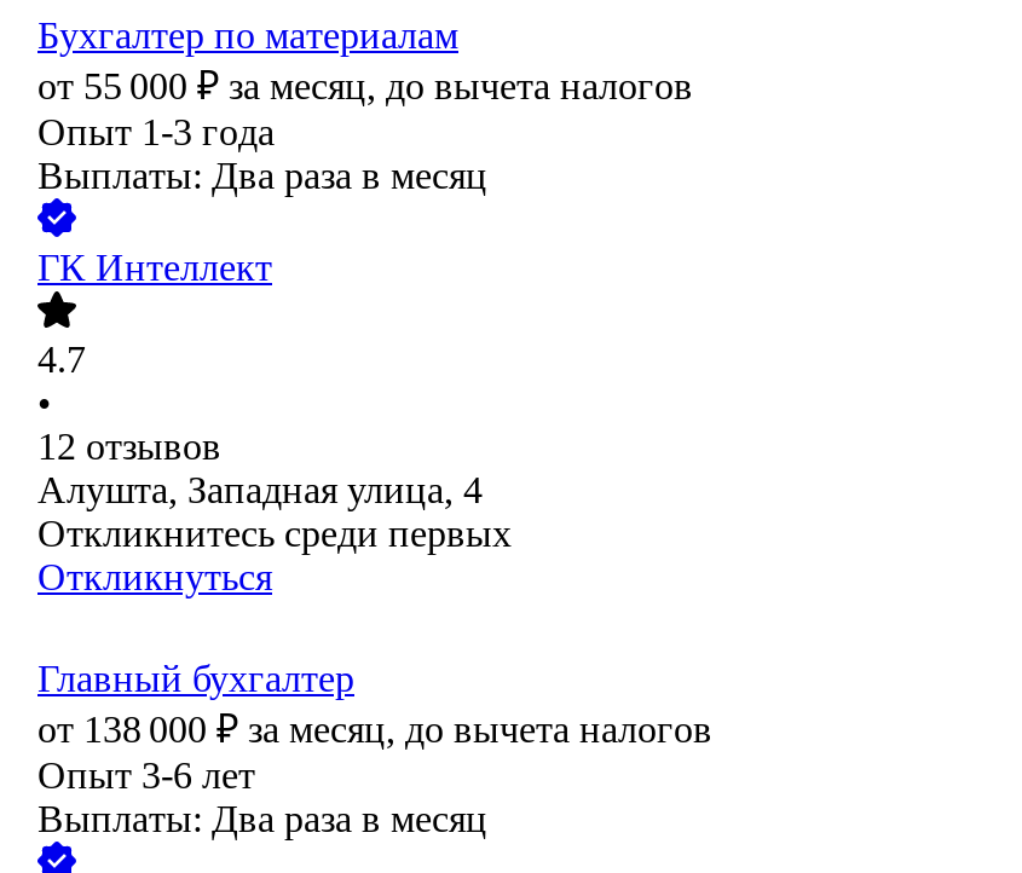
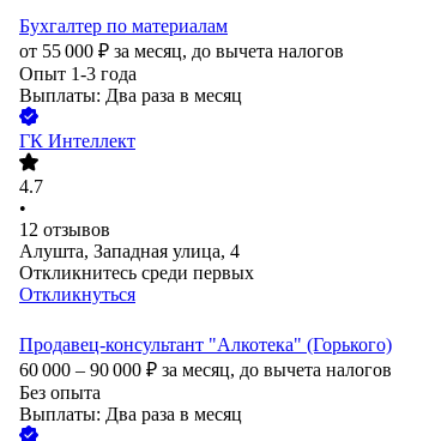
[37,658,712,796] Главный бухгалтер | от 138 000 ₽ за месяц, до вычета налогов | Опыт 3-6 лет -> [19,335,392,403] Продавец-консультант "Алкотека" (Горького) | 60 000 – 90 000 ₽ за месяц, до вычета налогов | Без опыта

